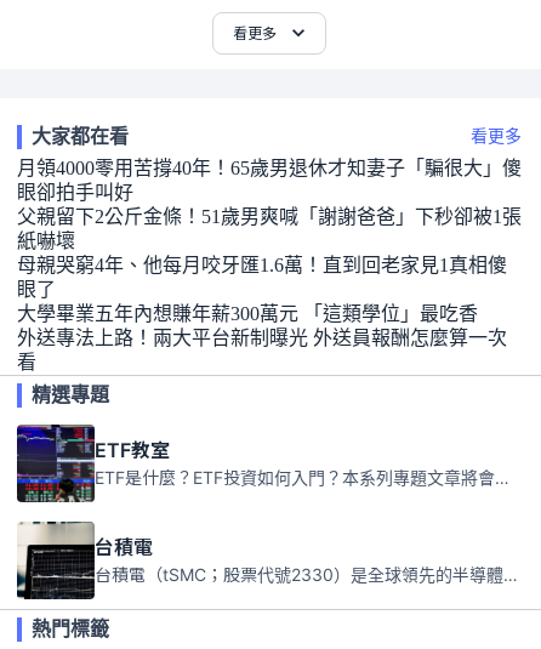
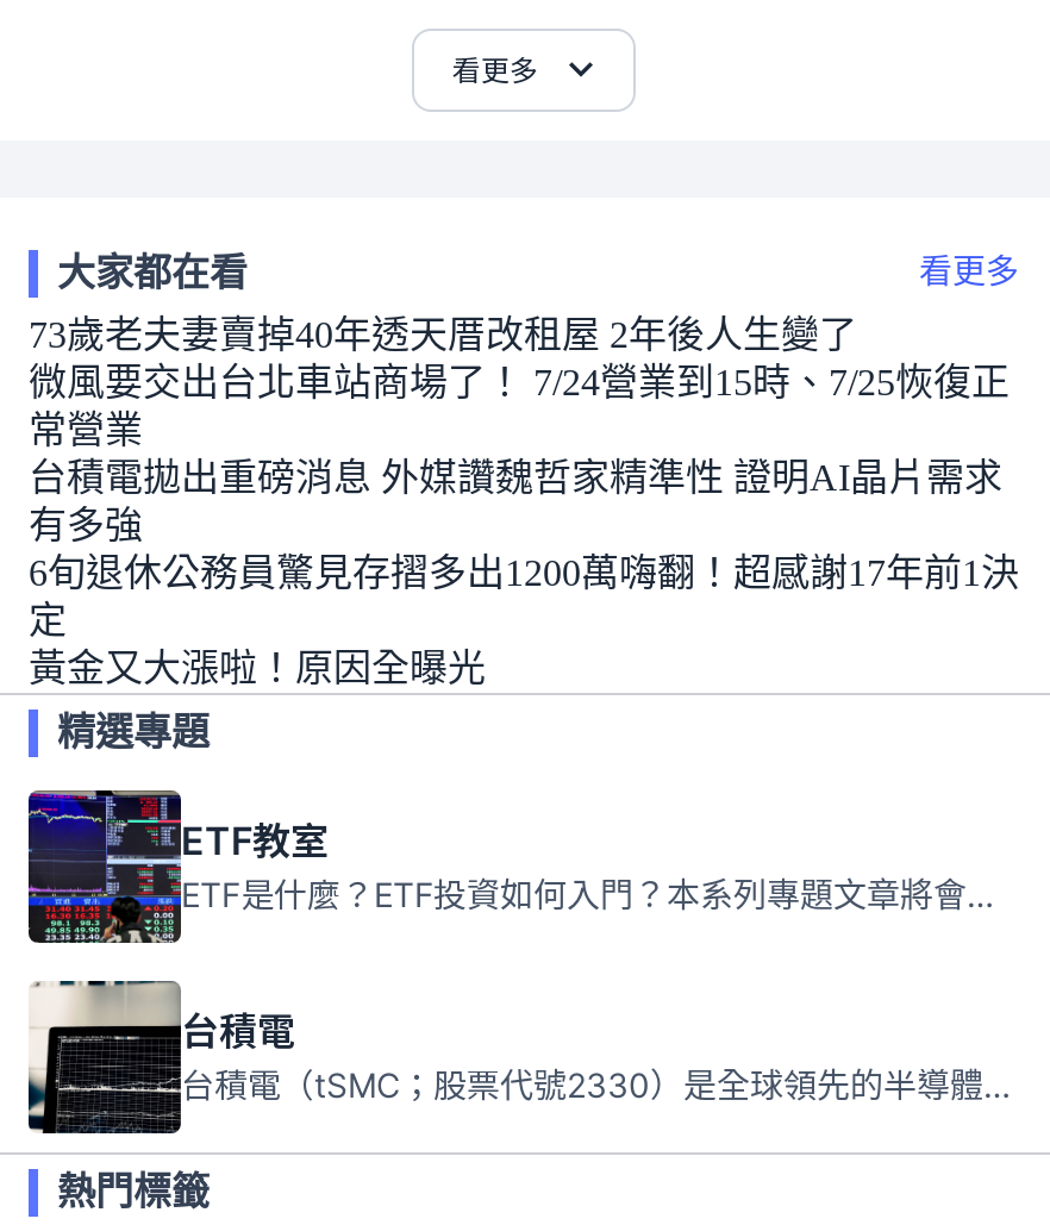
[17,157,522,372] 月領4000零用苦撐40年！65歲男退休才知妻子「騙很大」傻 | 眼卻拍手叫好 | 父親留下2公斤金條！51歲男爽喊「謝謝爸爸」下秒卻被1張 | 紙嚇壞 | 母親哭窮4年、他每月咬牙匯1.6萬！直到回老家見1真相傻 | 眼了 | 大學畢業五年內想賺年薪300萬元 「這類學位」最吃香 | 外送專法上路！兩大平台新制曝光 外送員報酬怎麼算一次 | 看 -> [29,314,1019,688] 73歲老夫妻賣掉40年透天厝改租屋 2年後人生變了 | 微風要交出台北車站商場了！ 7/24營業到15時、7/25恢復正 | 常營業 | 台積電拋出重磅消息 外媒讚魏哲家精準性 證明AI晶片需求 | 有多強 | 6旬退休公務員驚見存摺多出1200萬嗨翻！超感謝17年前1決 | 定 | 黃金又大漲啦！原因全曝光

